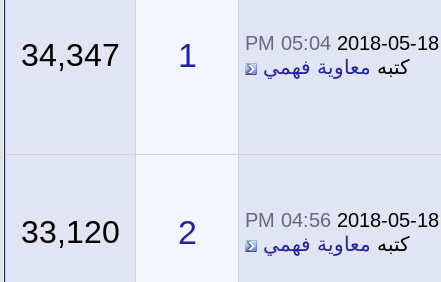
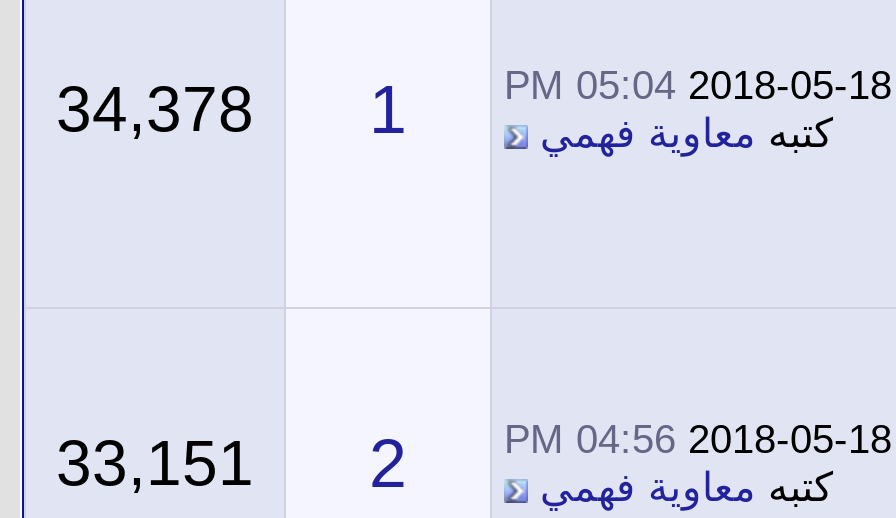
[21,36,196,74] 34,347 1 -> [56,71,407,147] 34,378 1
[21,213,196,251] 33,120 2 -> [56,425,407,501] 33,151 2

